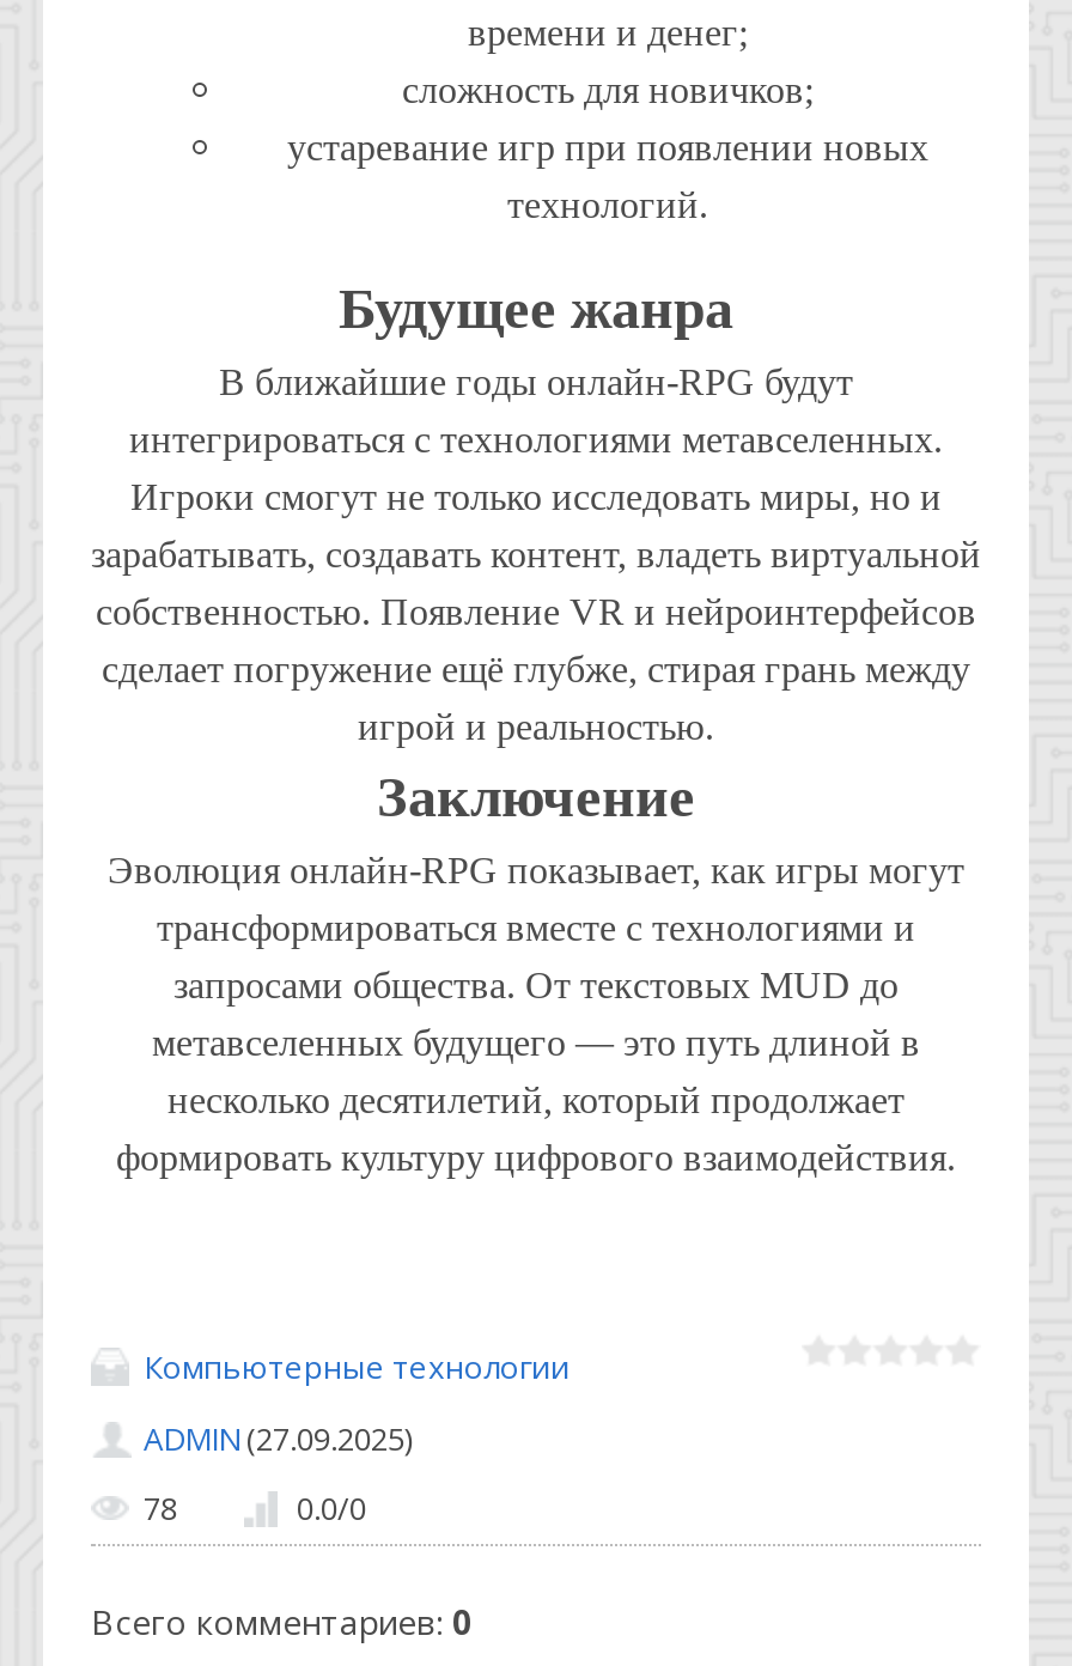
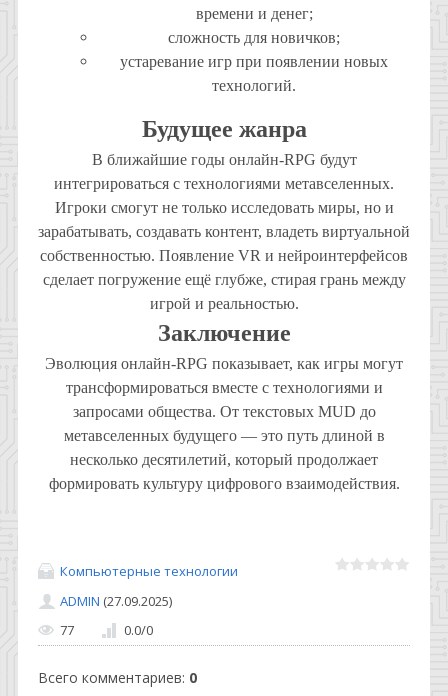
[144,1486,177,1530] 78 -> [60,621,74,639] 77

